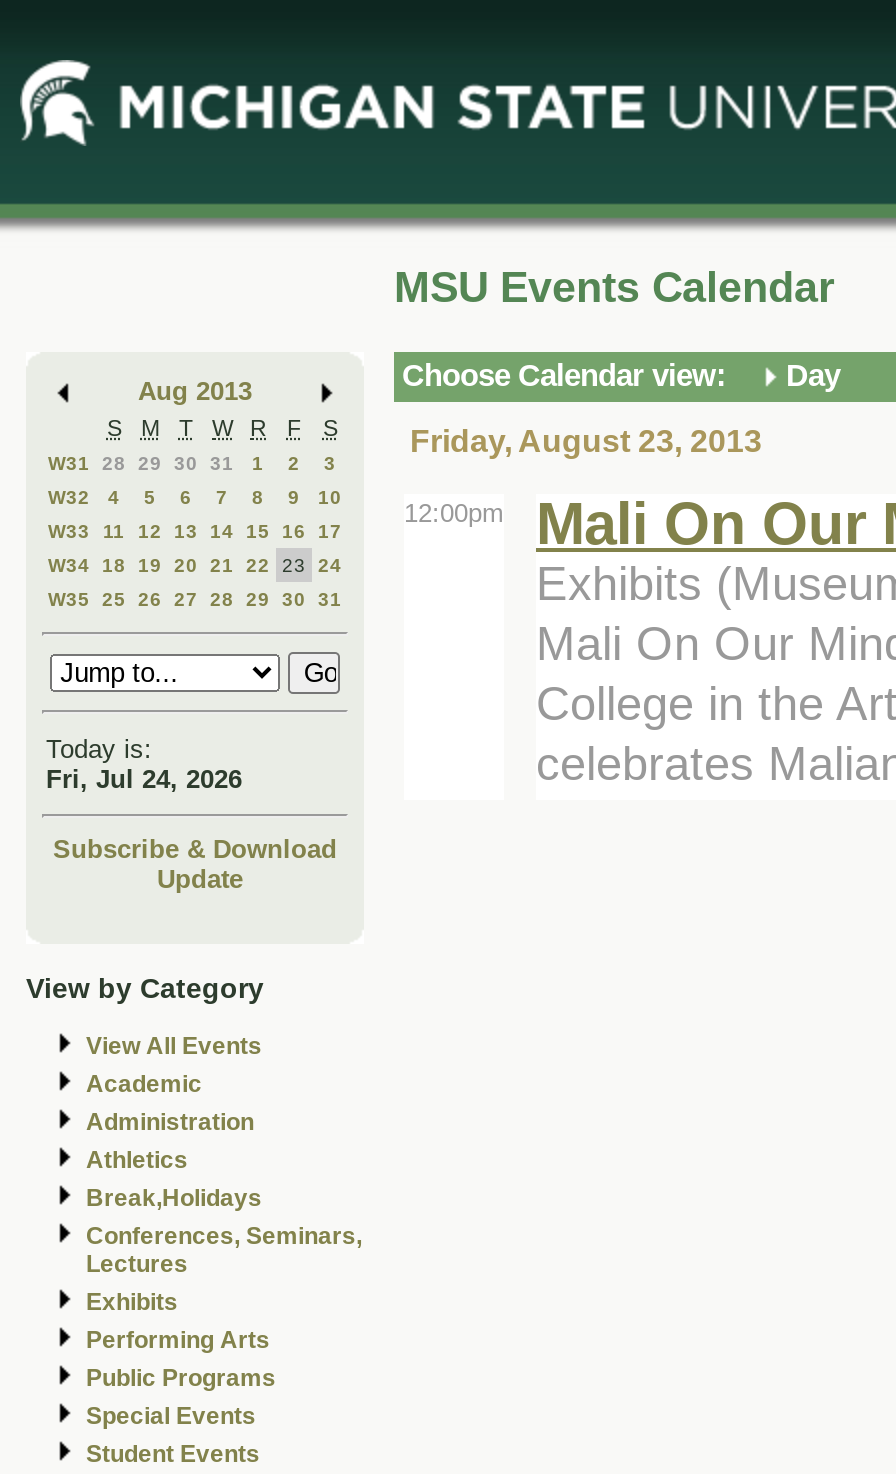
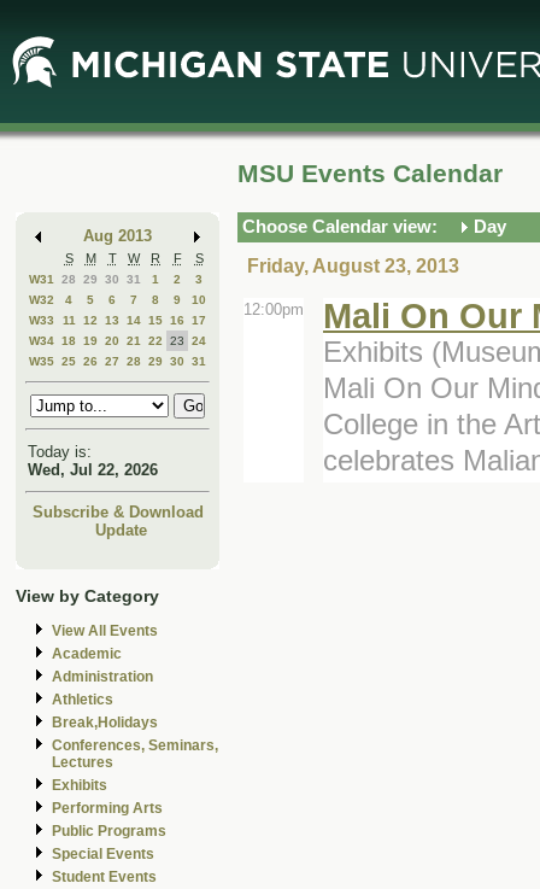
[46,765,242,795] Fri, Jul 24, 2026 -> [28,461,158,479] Wed, Jul 22, 2026

